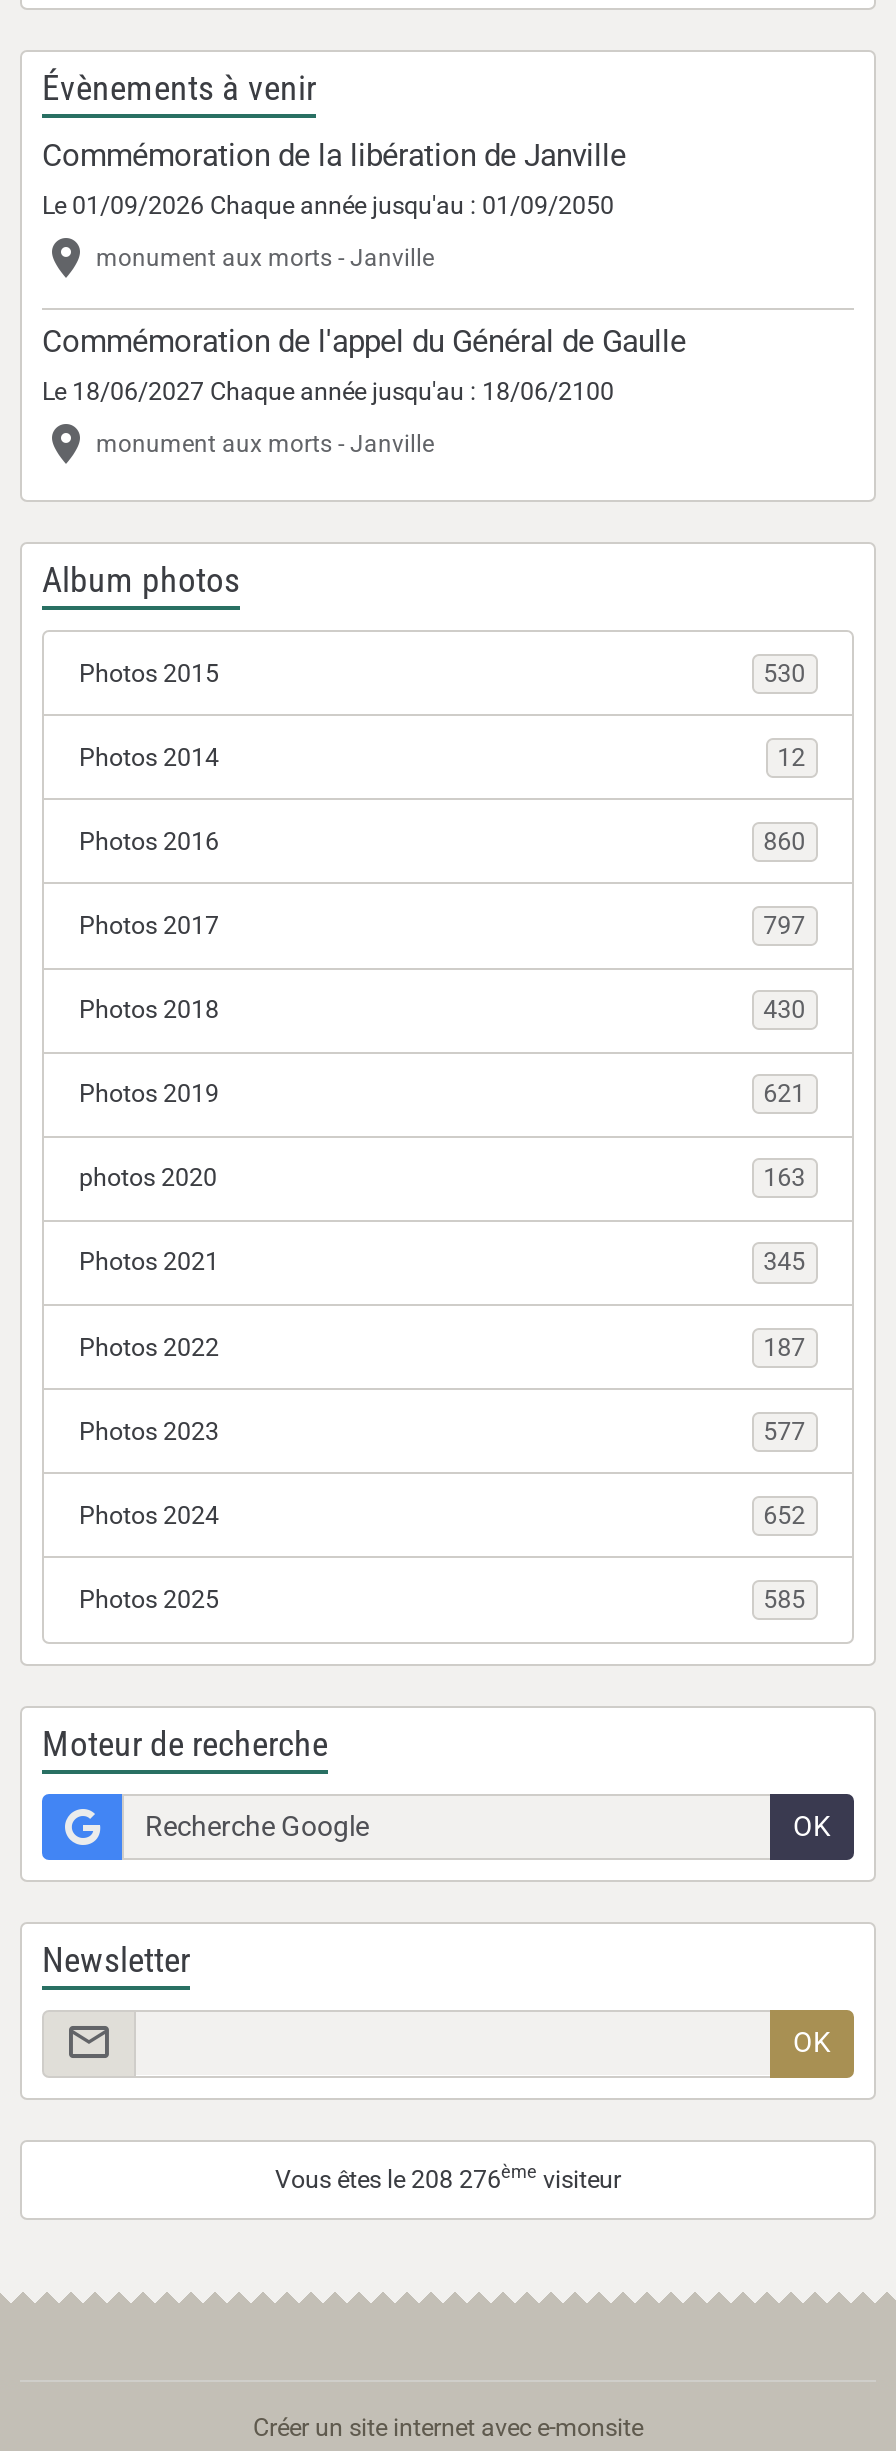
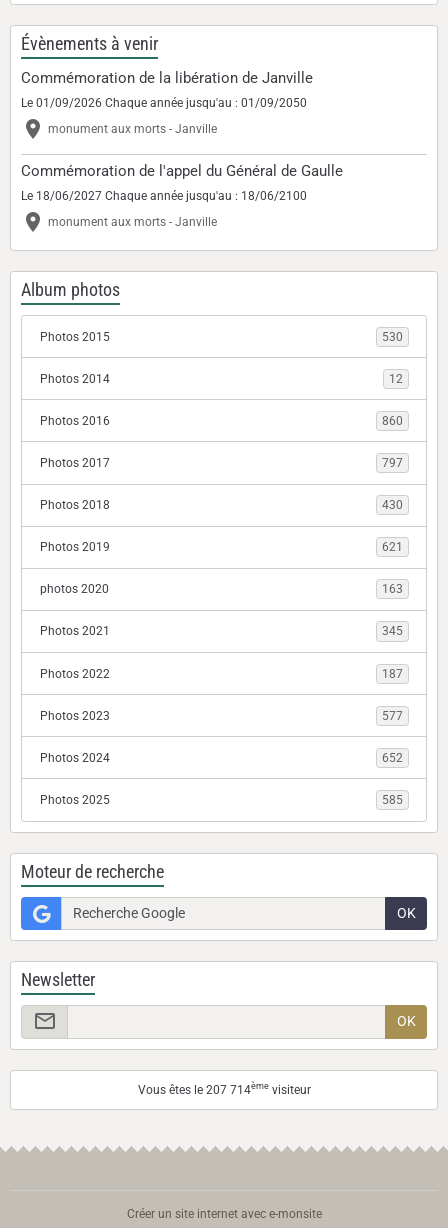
[275,2160,621,2193] Vous êtes le 208 276ème visiteur -> [137,1080,310,1096] Vous êtes le 207 714ème visiteur

